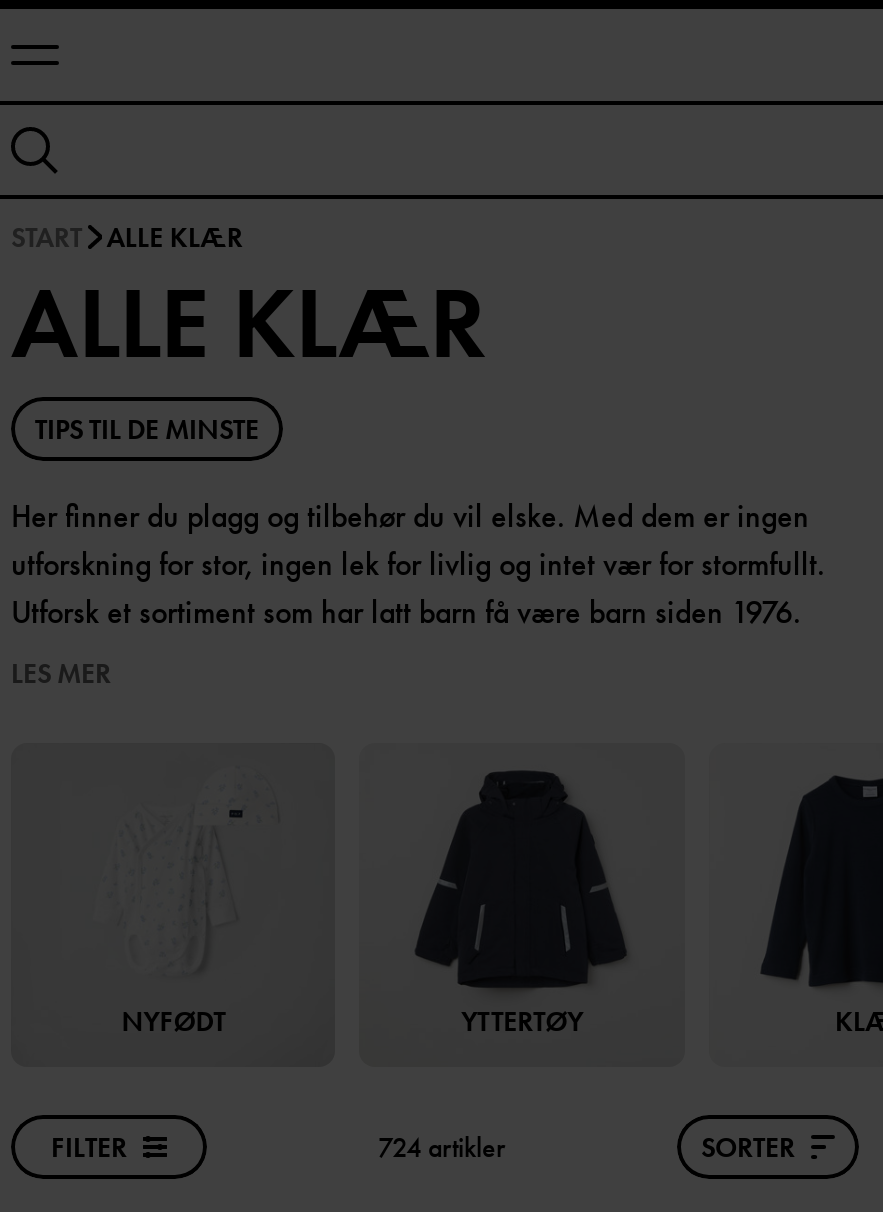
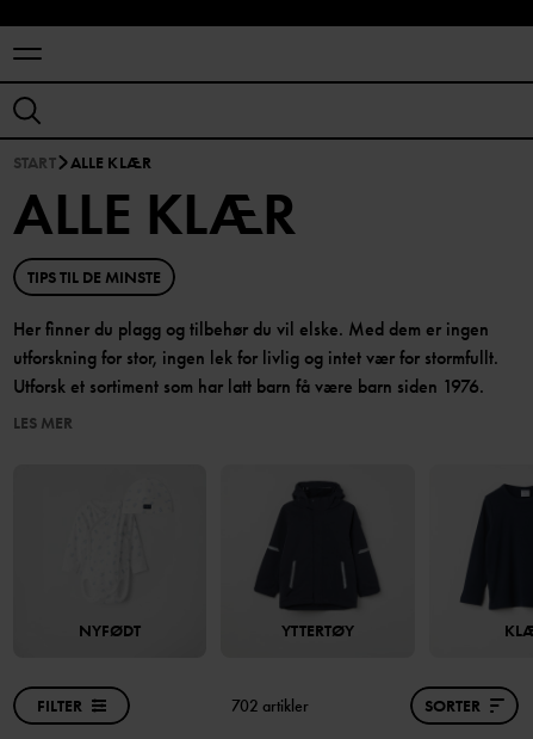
[378,1130,506,1166] 724 artikler -> [231,695,309,717] 702 artikler

